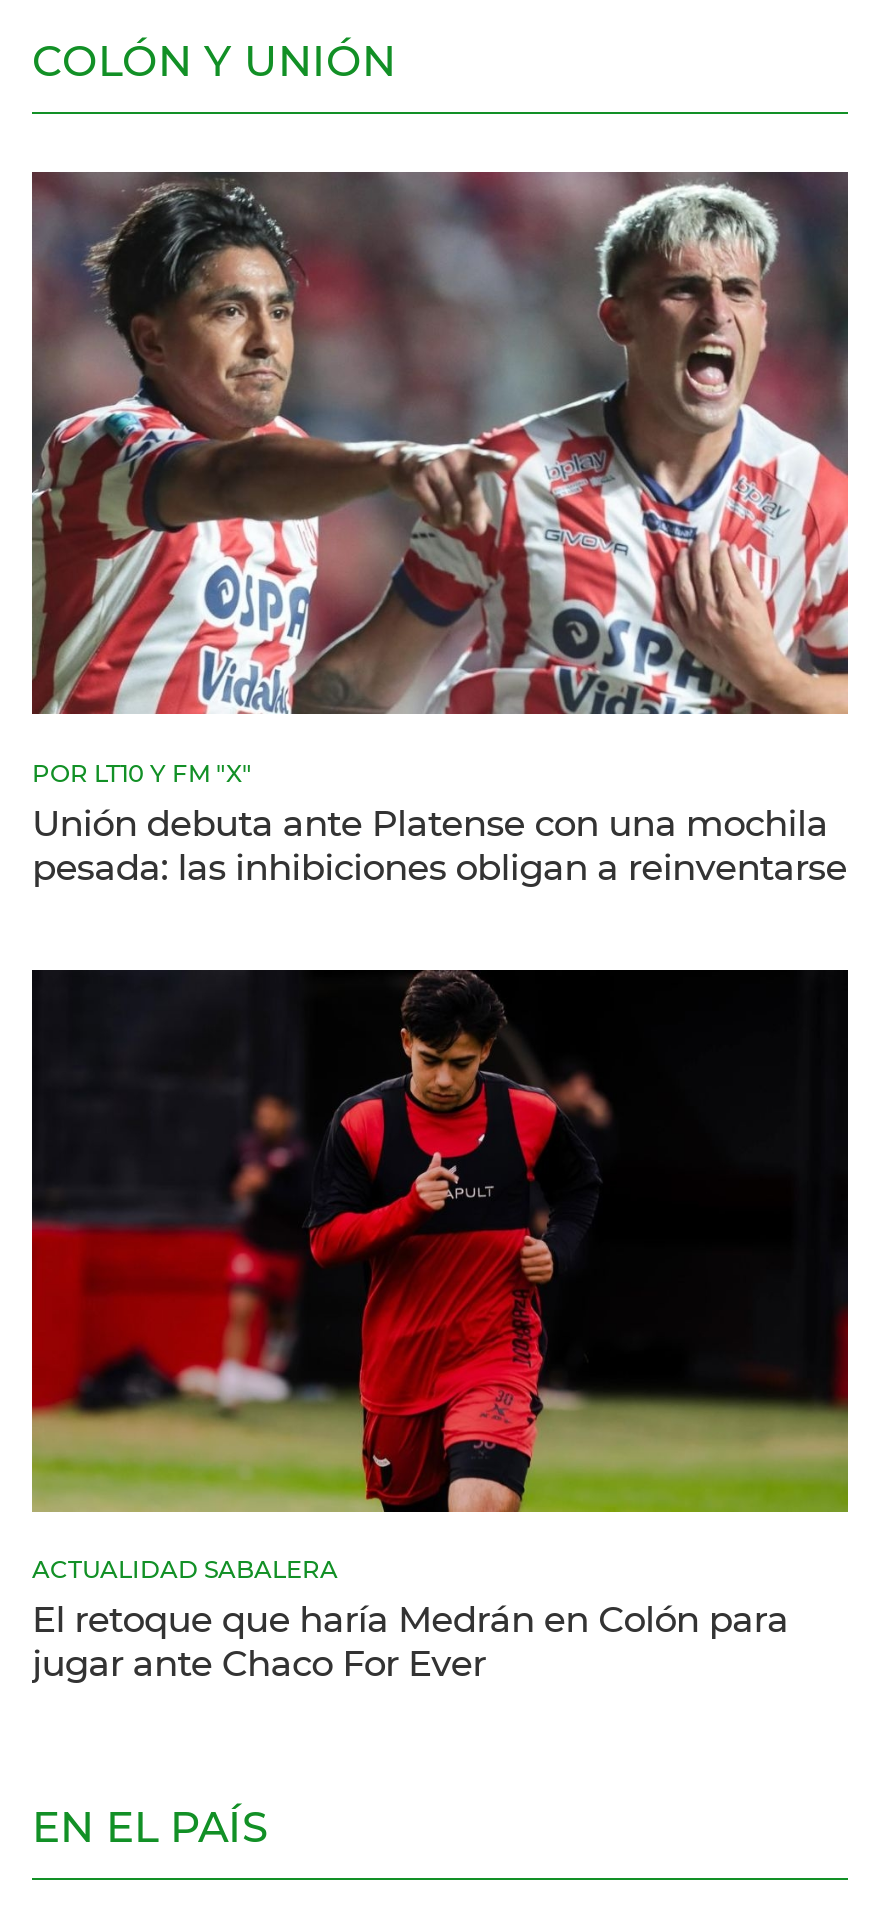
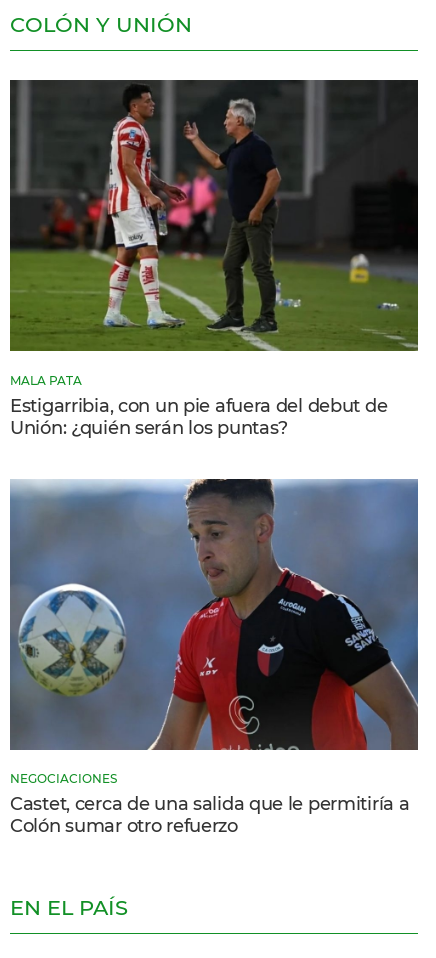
[32,170,850,889] [image] | POR LT10 Y FM "X" | Unión debuta ante Platense con una mochila | pesada: las inhibiciones obligan a reinventarse -> [10,79,419,438] [image] | MALA PATA | Estigarribia, con un pie afuera del debut de | Unión: ¿quién serán los puntas?
[30,968,850,1686] [image] | ACTUALIDAD SABALERA | El retoque que haría Medrán en Colón para | jugar ante Chaco For Ever -> [9,478,419,837] [image] | NEGOCIACIONES | Castet, cerca de una salida que le permitiría a | Colón sumar otro refuerzo

